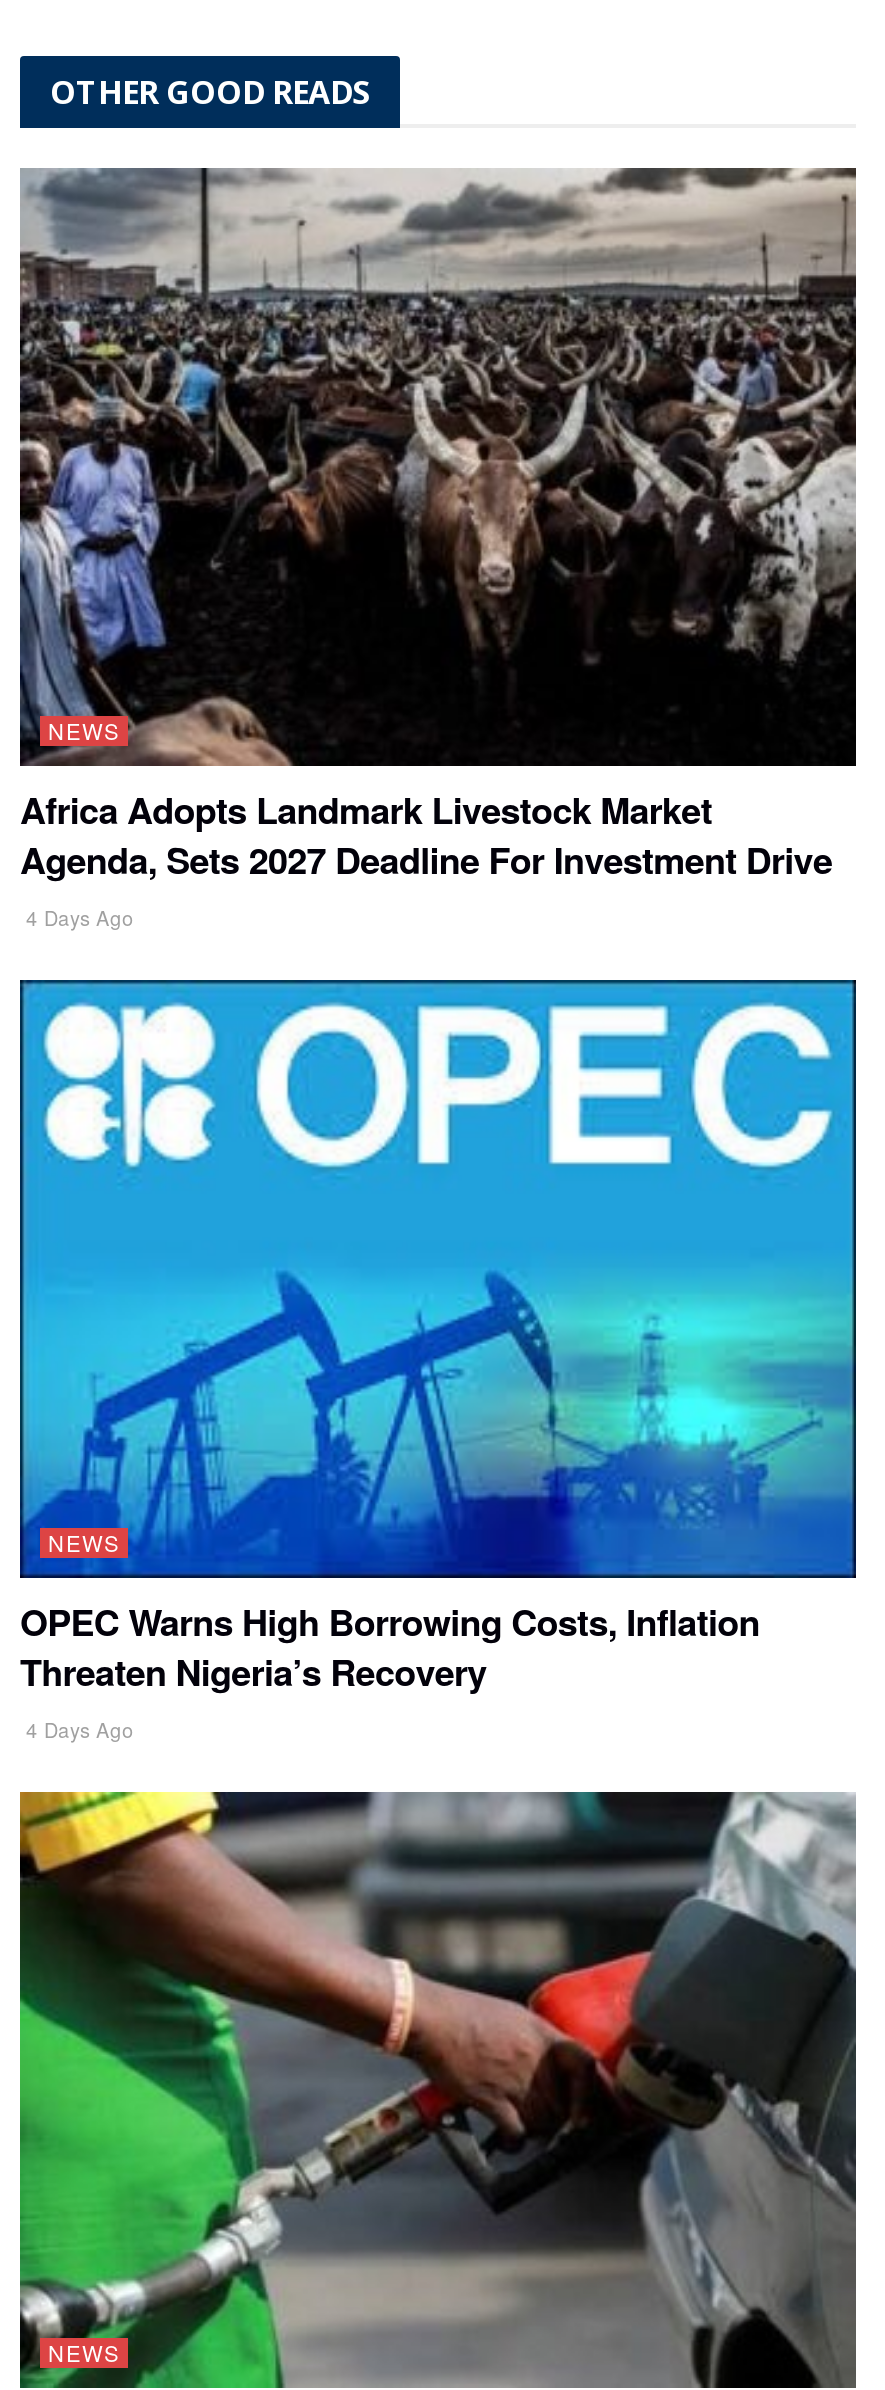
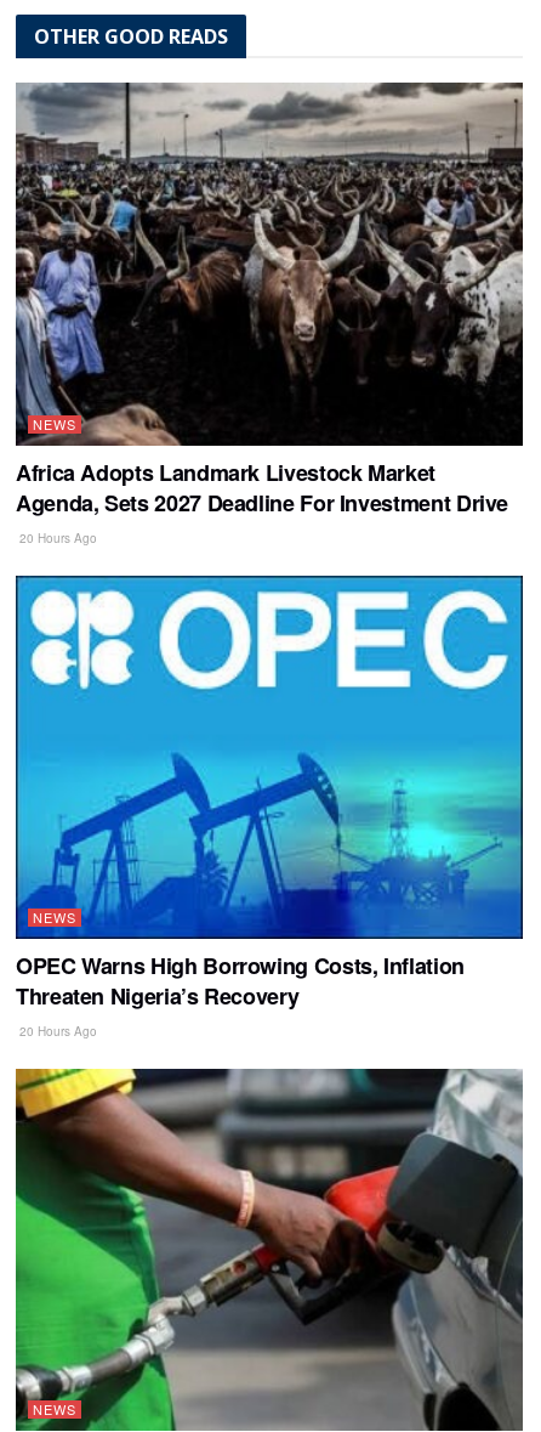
[20,904,134,932] 4 Days Ago -> [16,529,97,546] 20 Hours Ago
[20,1715,134,1743] 4 Days Ago -> [16,1022,97,1039] 20 Hours Ago

